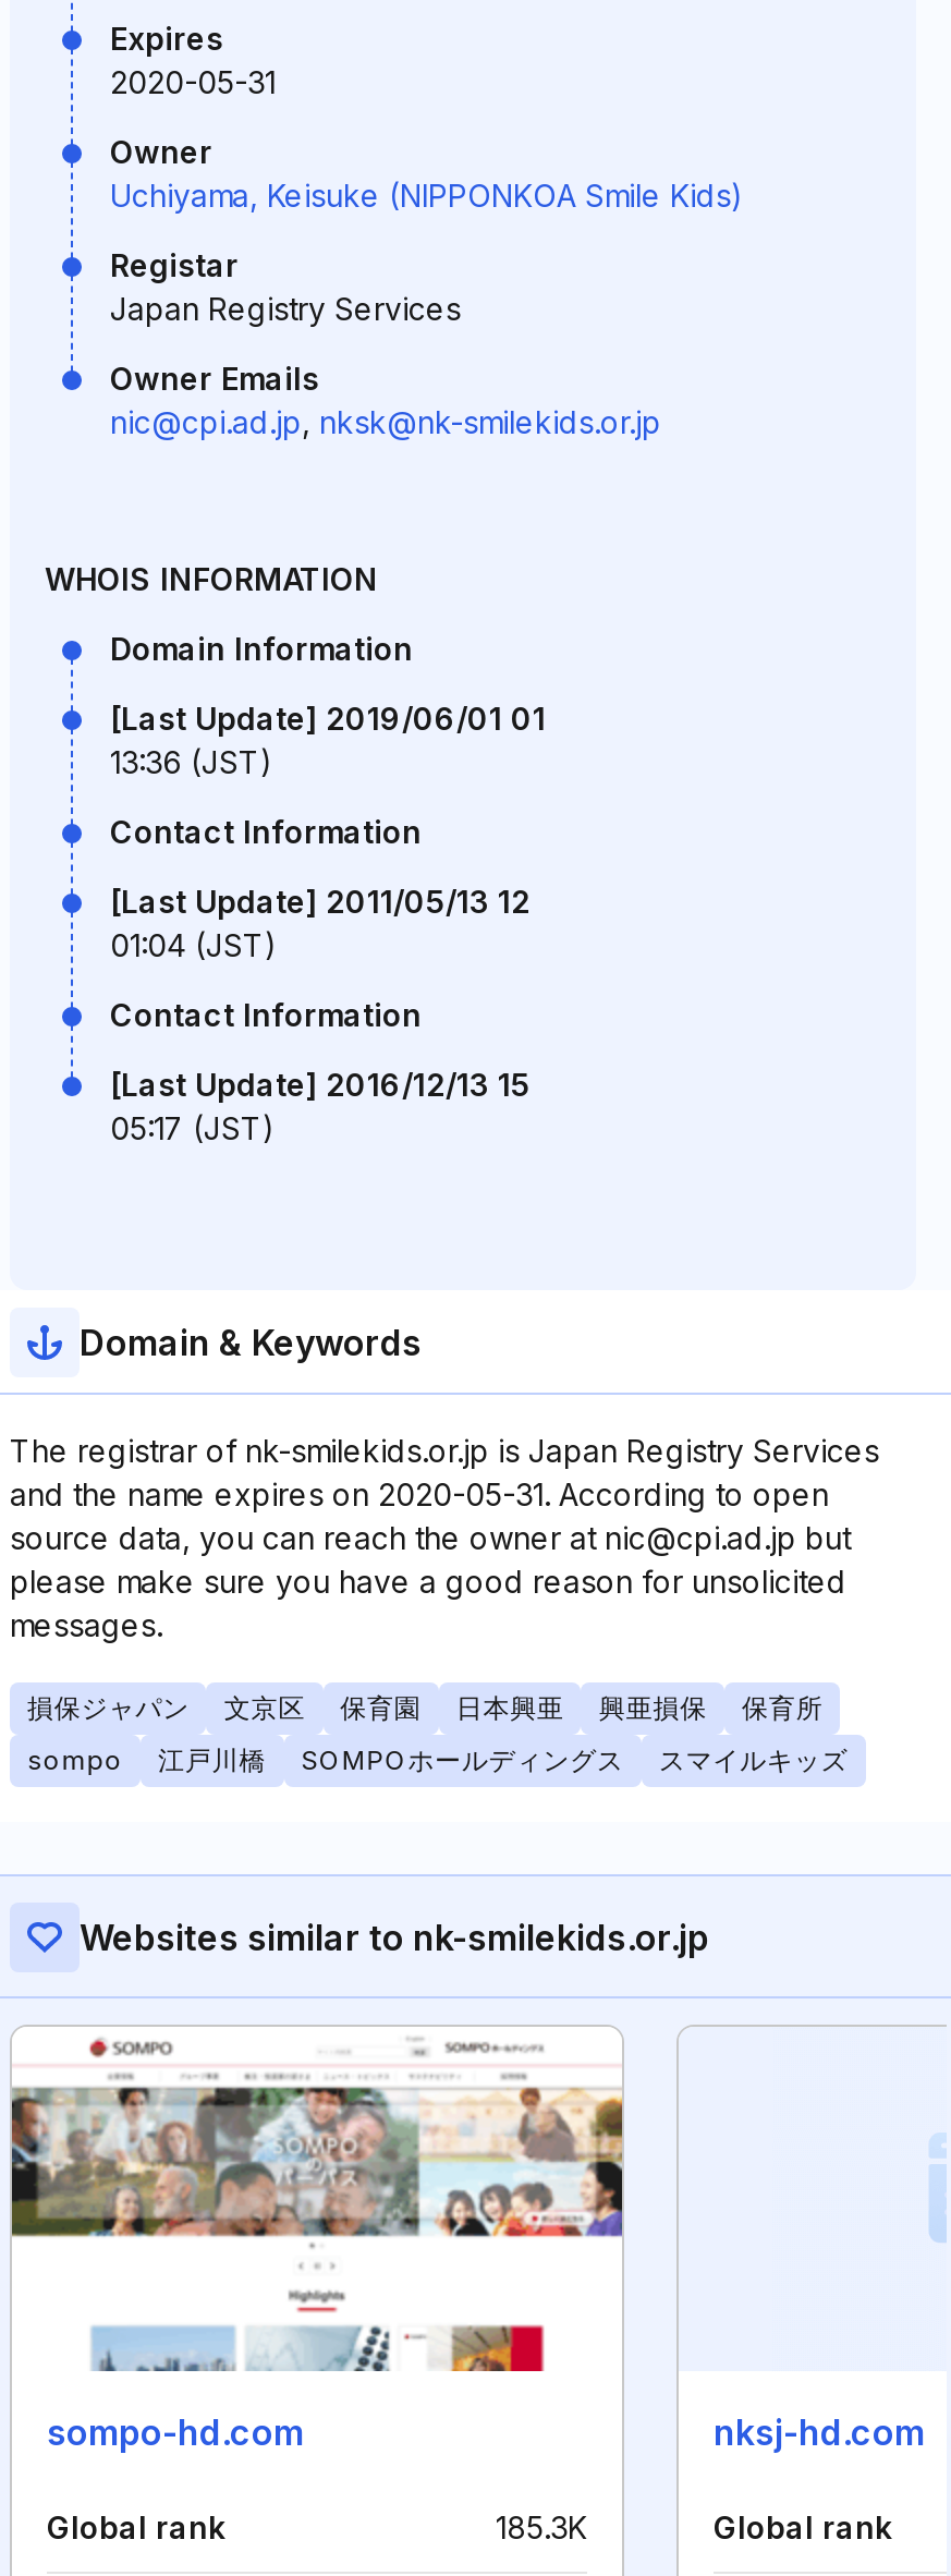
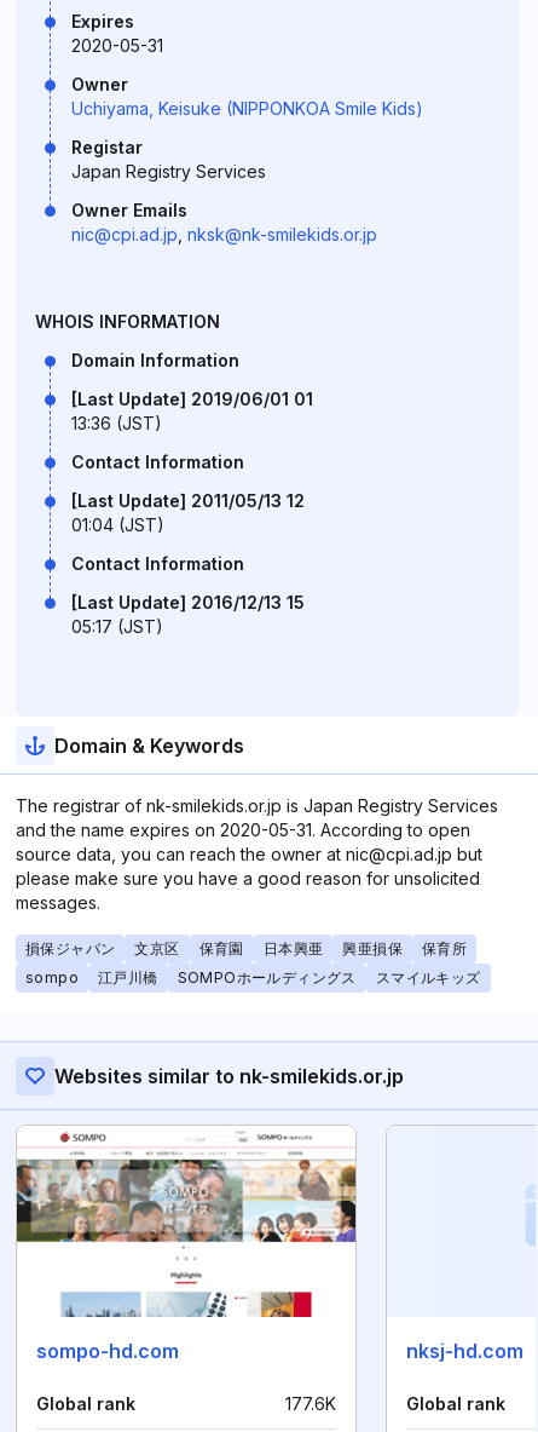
[496,2508,587,2545] 185.3K -> [285,1393,336,1414] 177.6K

